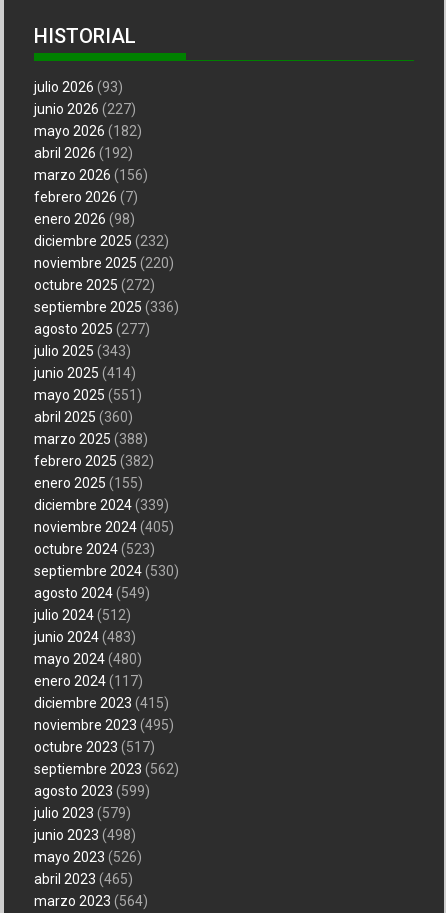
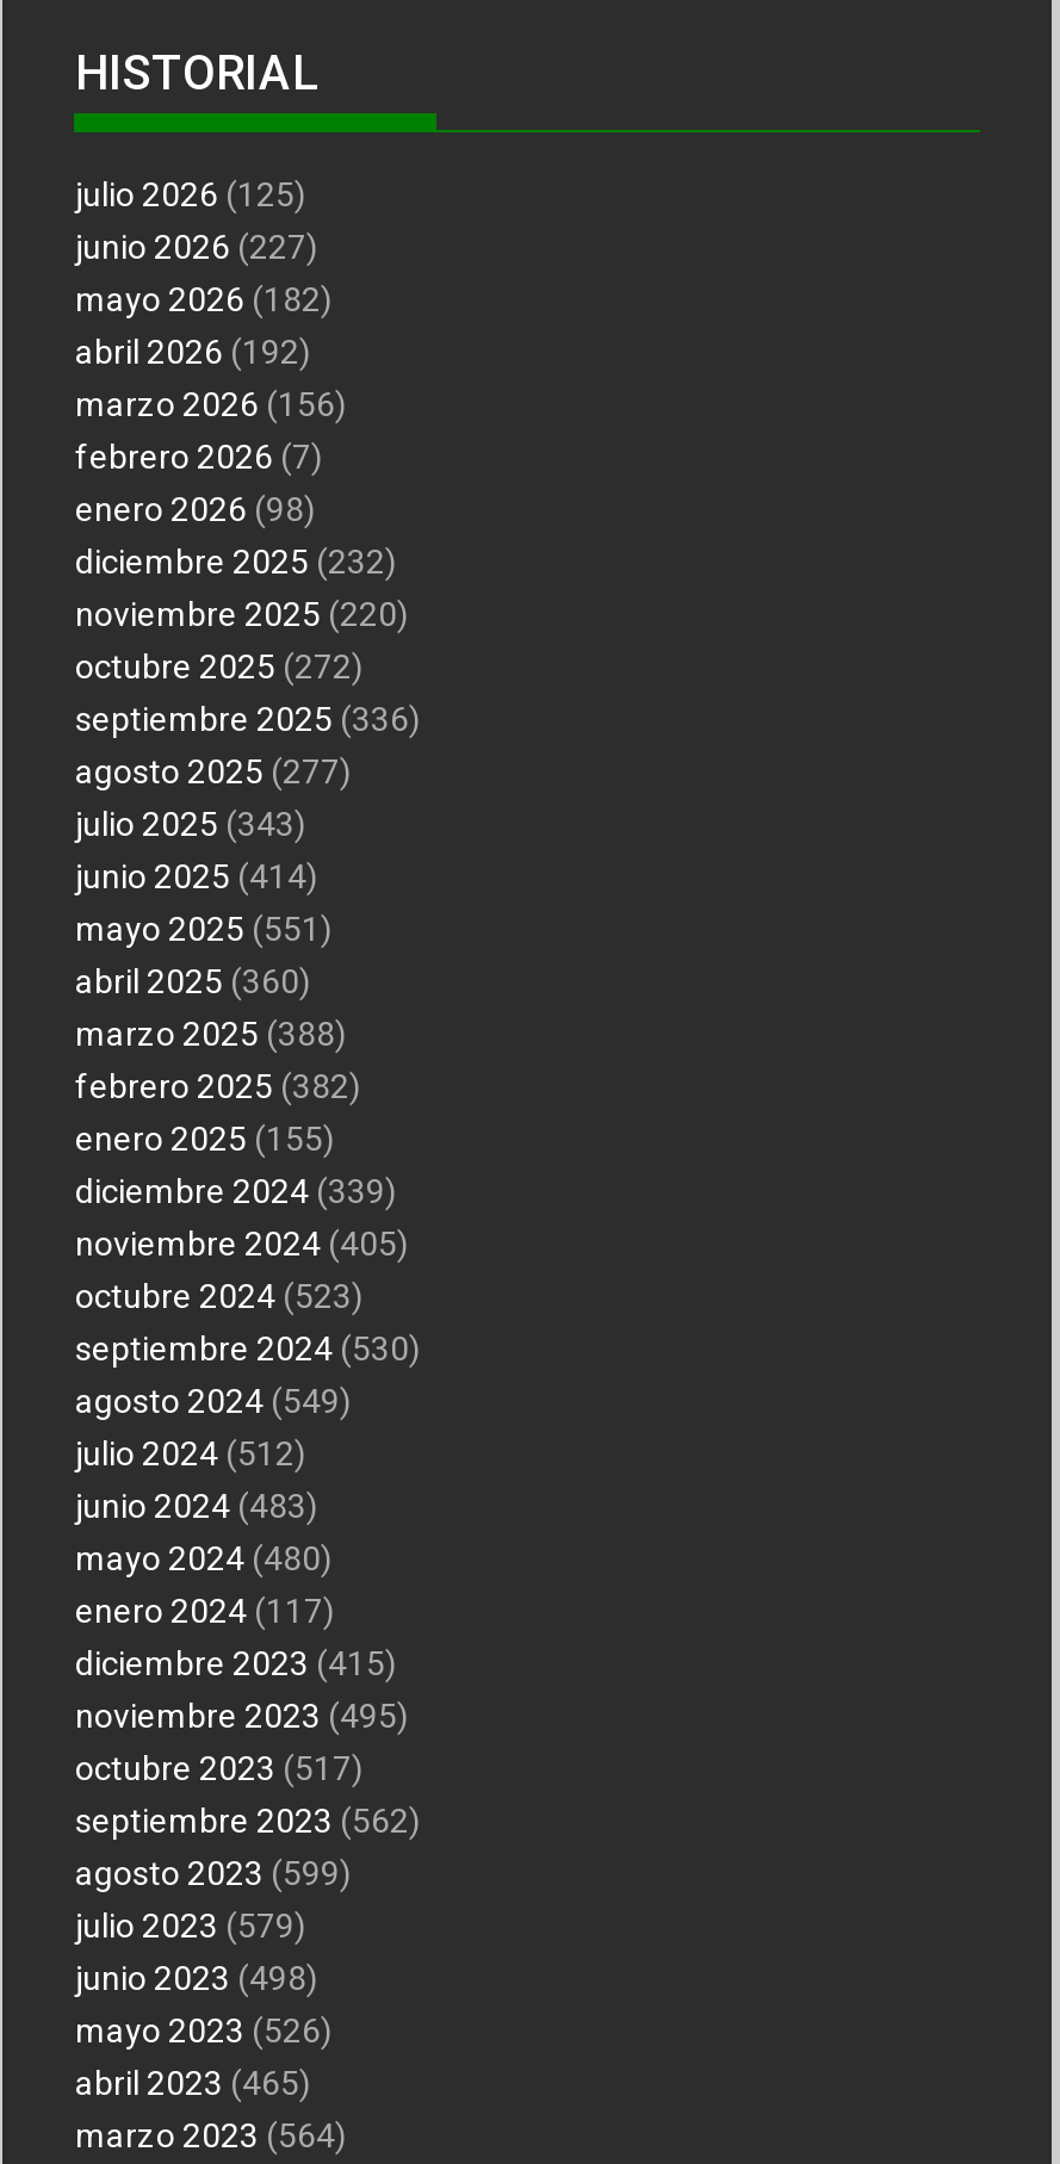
[34,79,123,95] julio 2026 (93) -> [75,176,306,214] julio 2026 (125)

